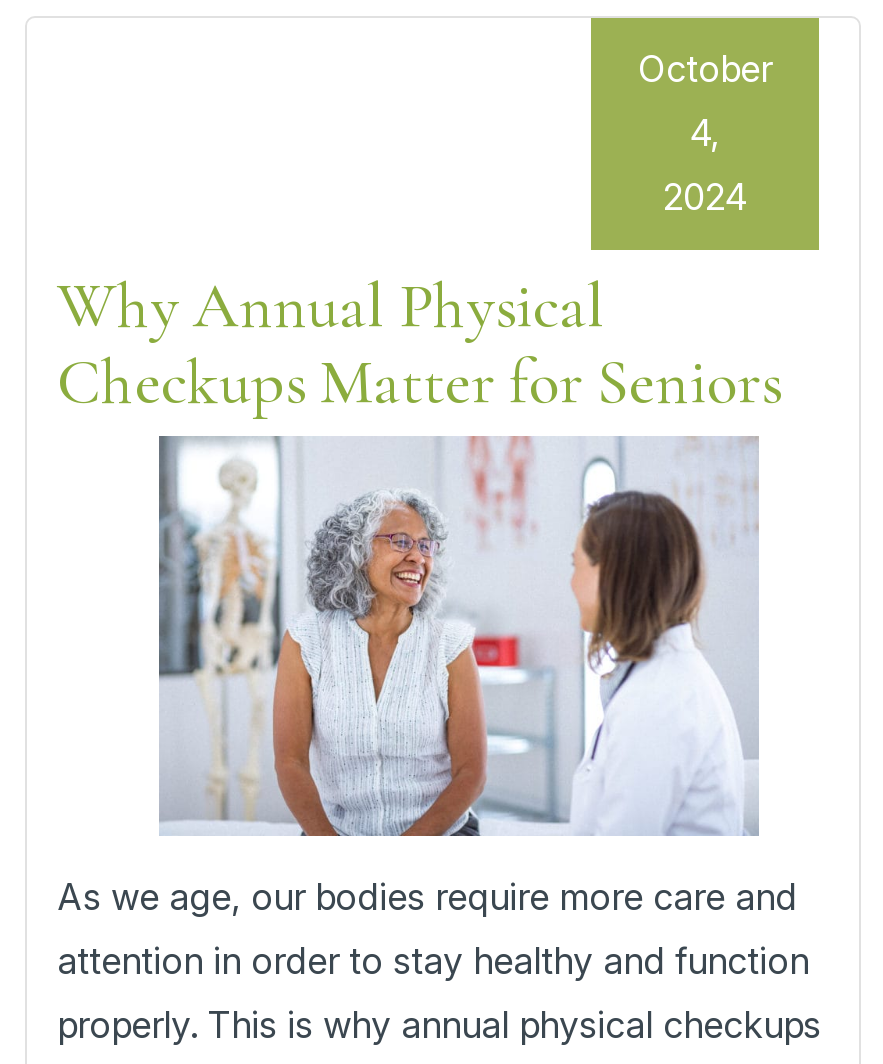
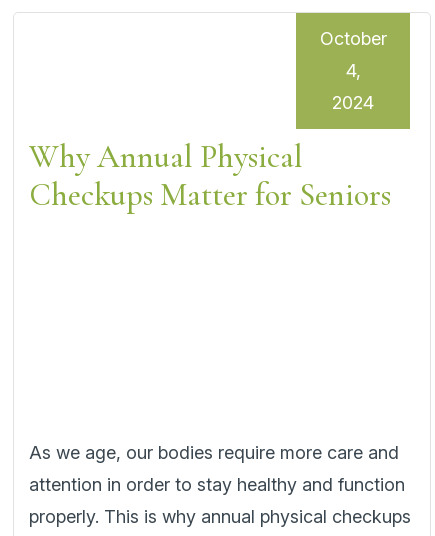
[157,434,761,838] [image] -> none

